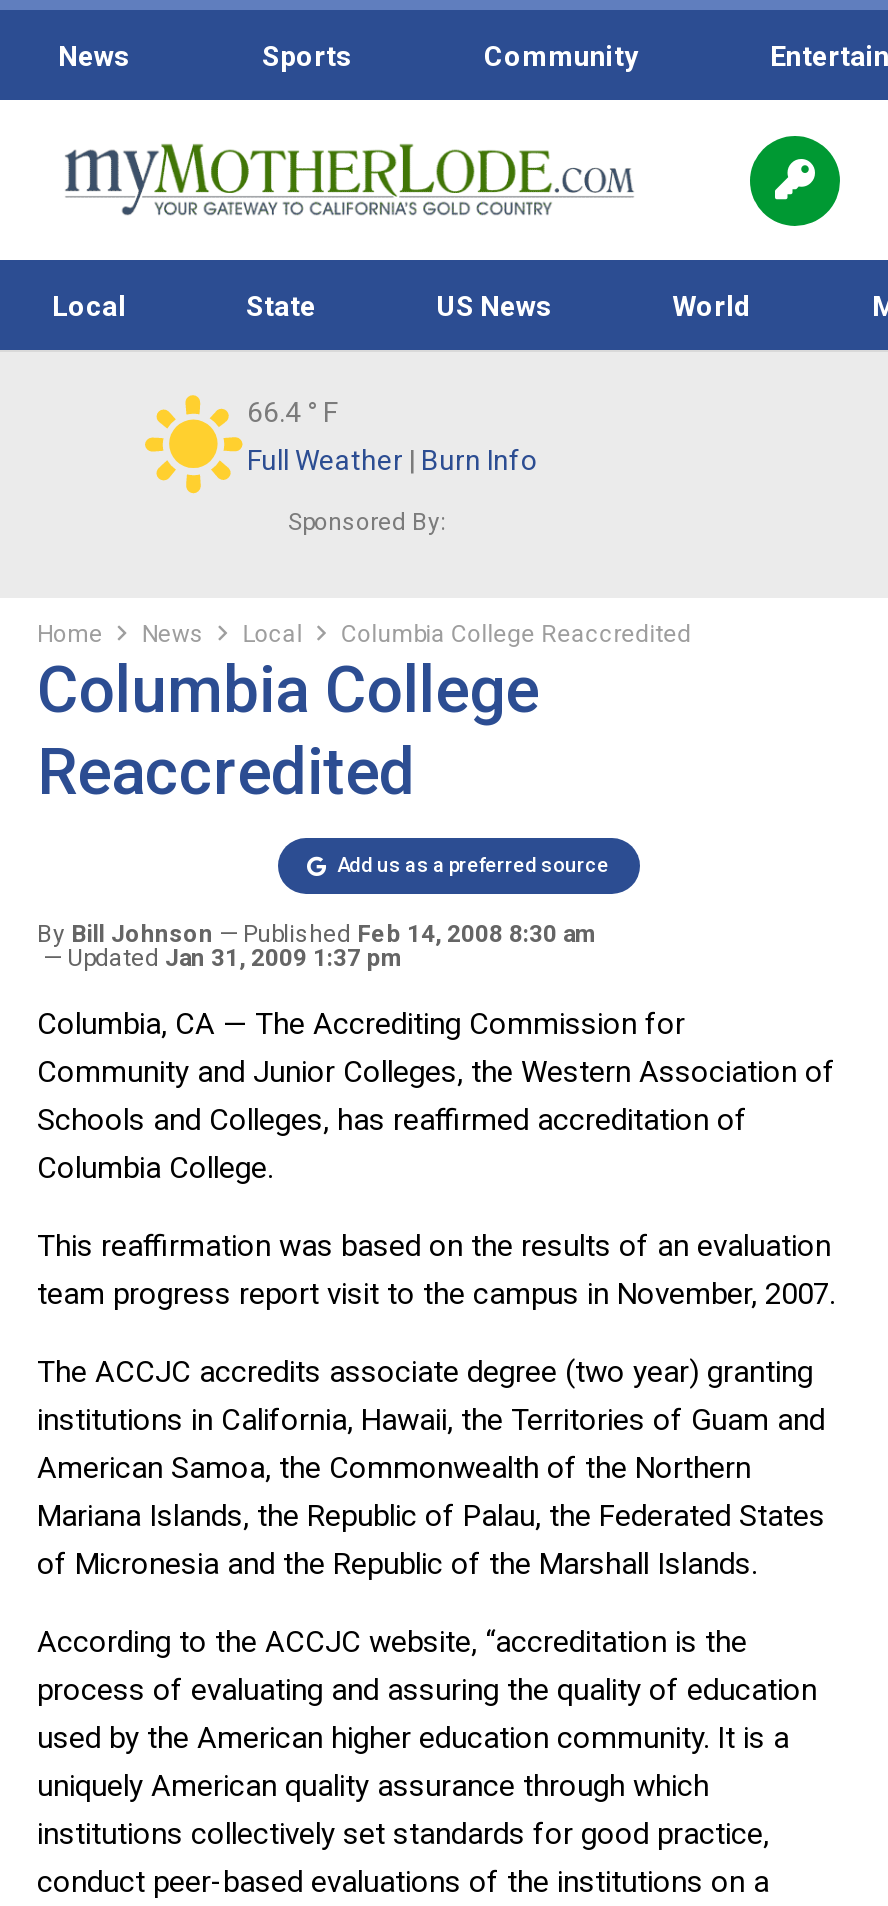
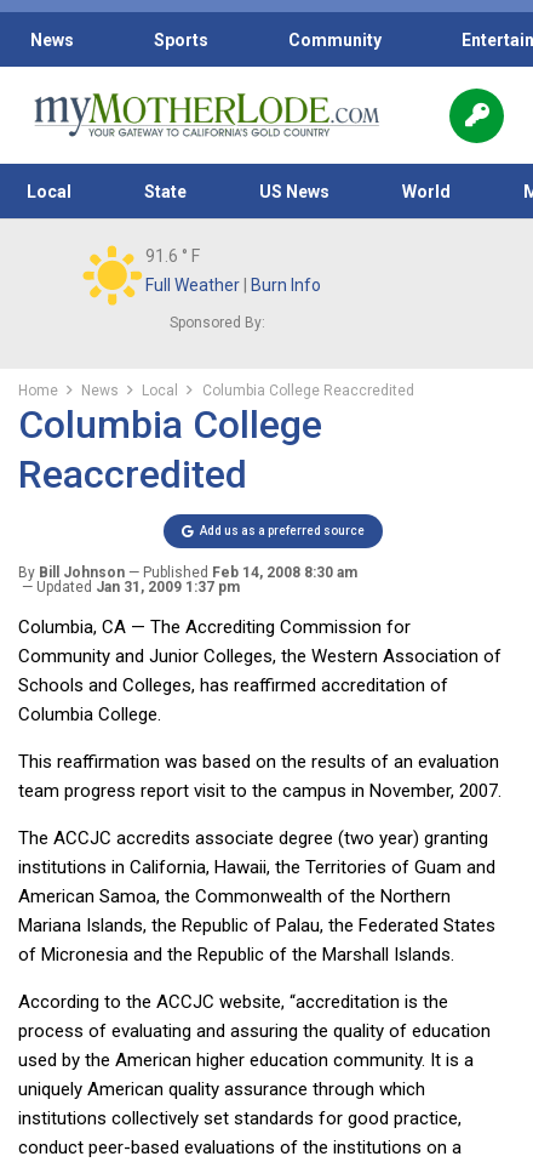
[247,396,337,428] 66.4 ° F -> [145,246,199,266] 91.6 ° F

